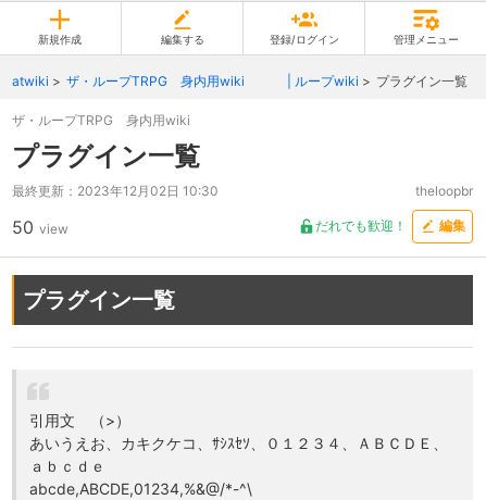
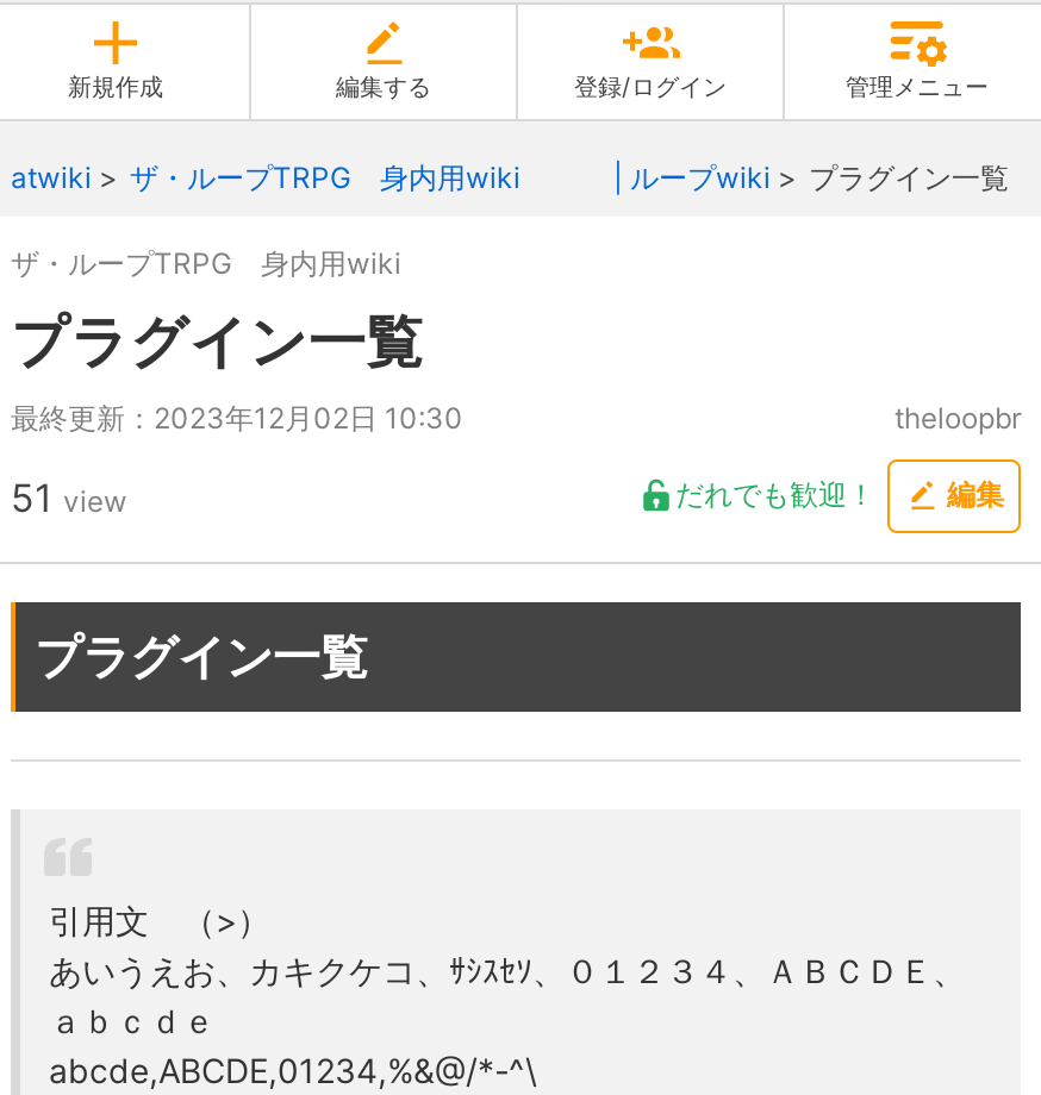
[12,216,68,237] 50 view -> [11,473,127,520] 51 view

